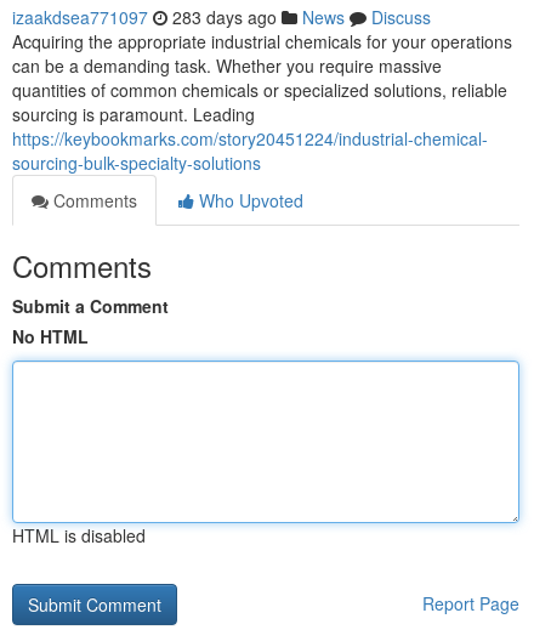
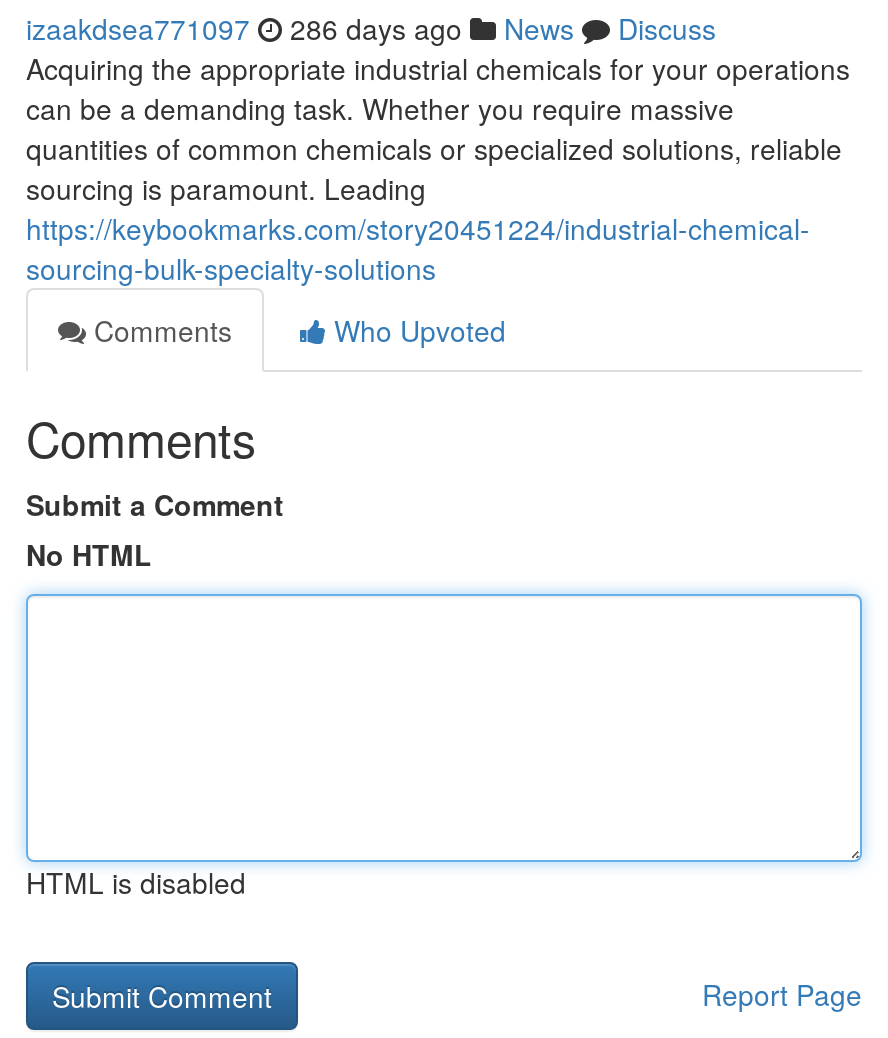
[12,5,431,29] izaakdsea771097 283 days ago News Discuss -> [26,8,716,48] izaakdsea771097 286 days ago News Discuss

